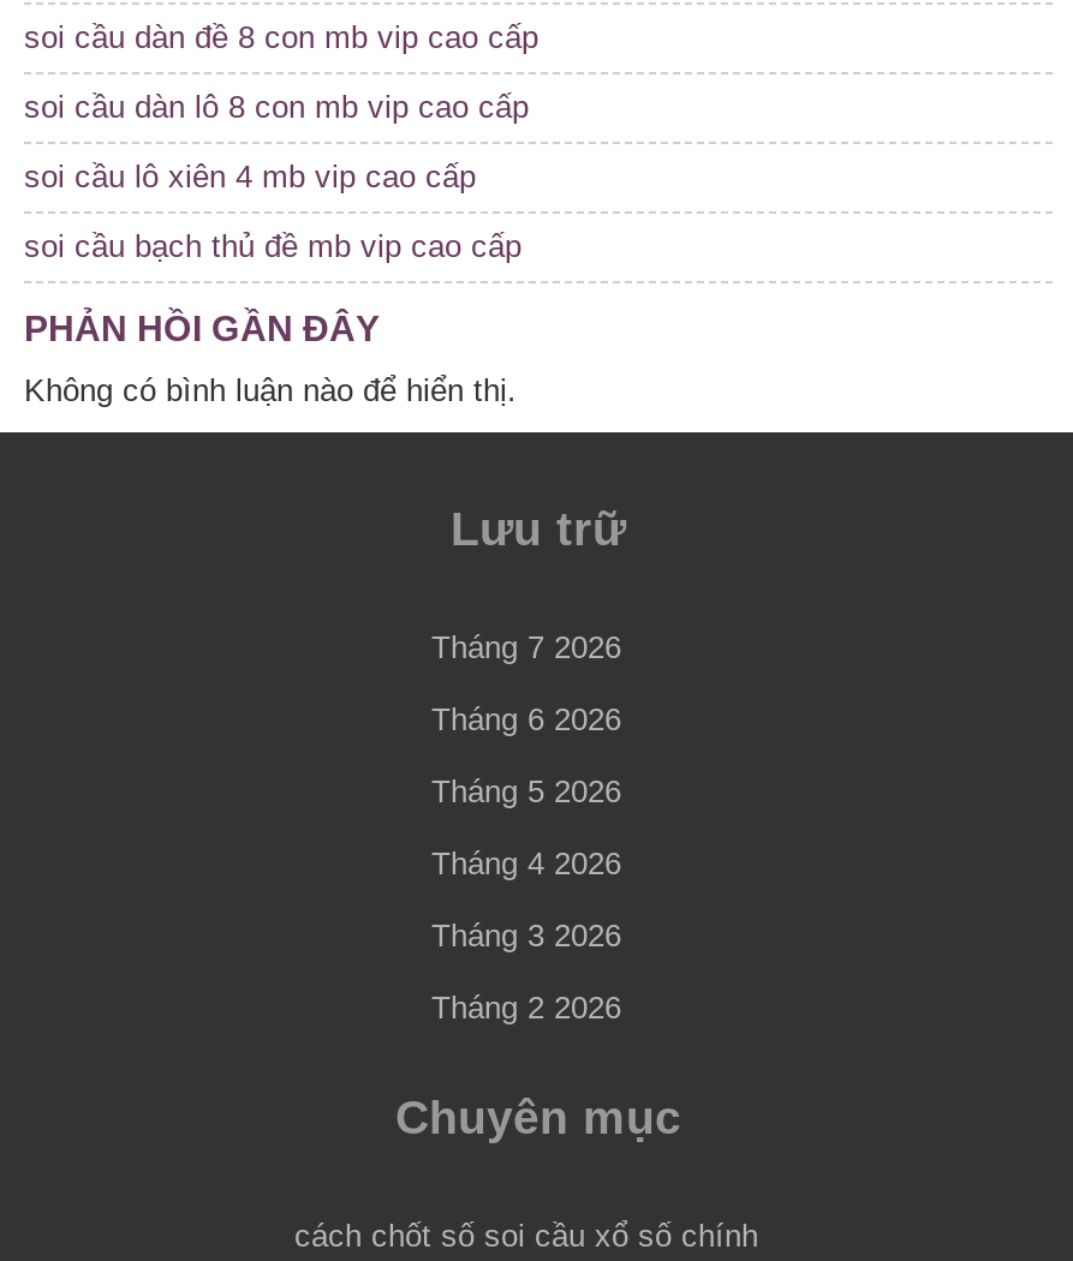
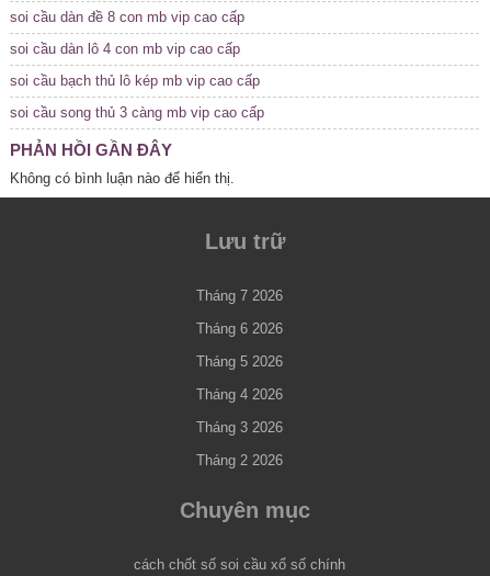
[24,88,529,124] soi cầu dàn lô 8 con mb vip cao cấp -> [10,40,240,57] soi cầu dàn lô 4 con mb vip cao cấp
[24,158,476,194] soi cầu lô xiên 4 mb vip cao cấp -> [10,72,260,88] soi cầu bạch thủ lô kép mb vip cao cấp
[24,227,521,263] soi cầu bạch thủ đề mb vip cao cấp -> [10,104,264,120] soi cầu song thủ 3 càng mb vip cao cấp

